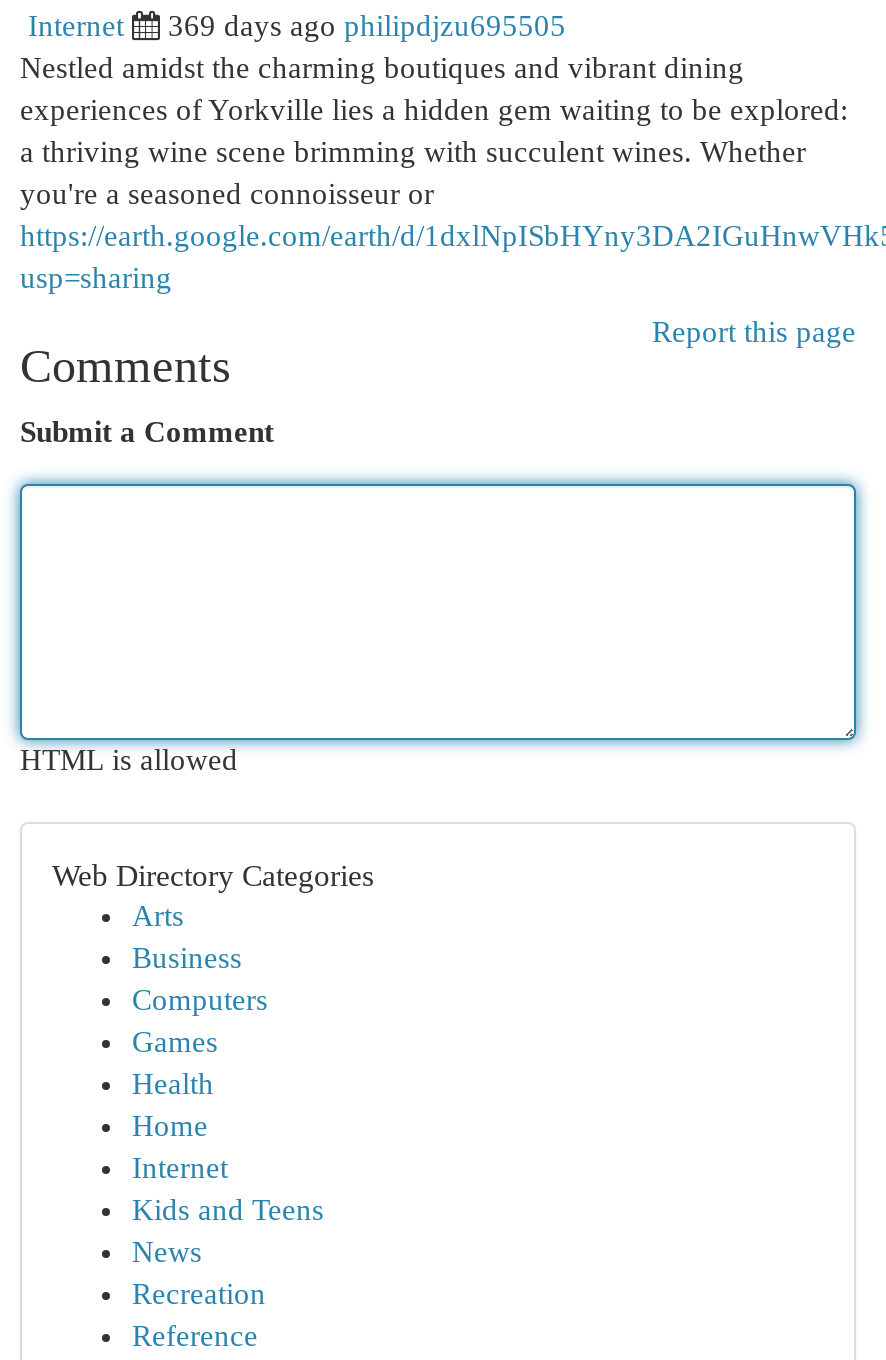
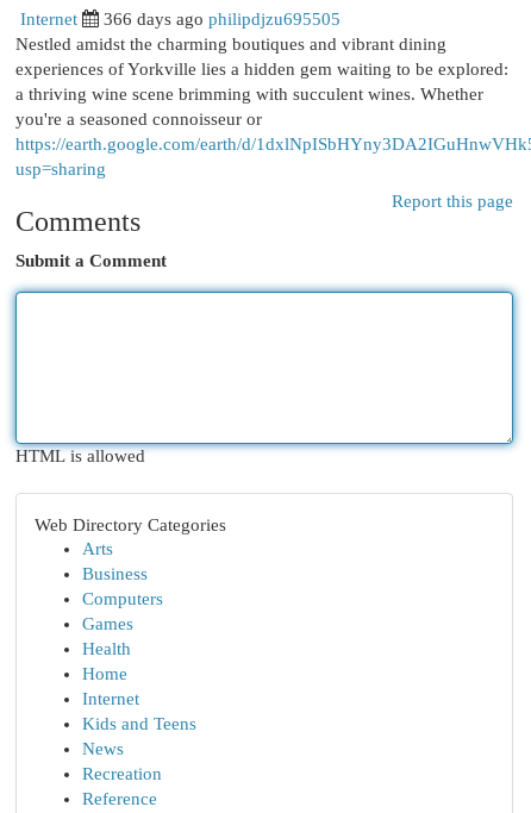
[168,10,566,42] 369 days ago philipdjzu695505 -> [104,10,341,29] 366 days ago philipdjzu695505

